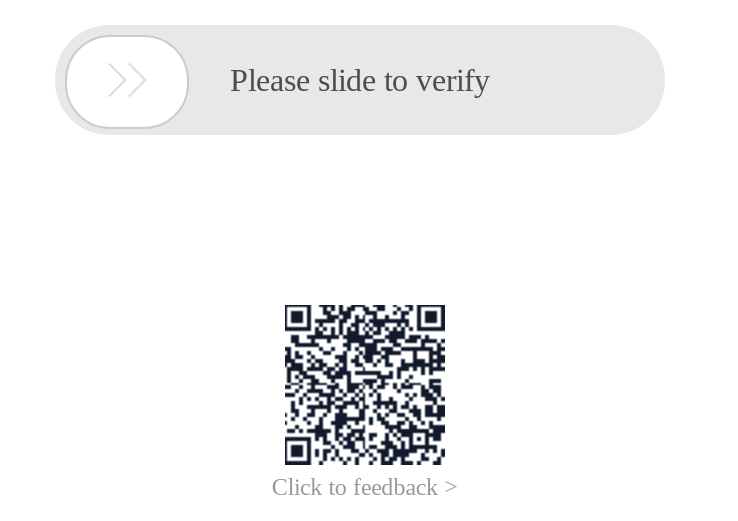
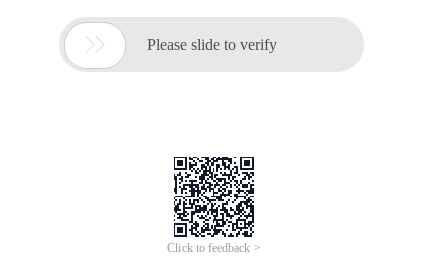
[285,305,447,467] [image] -> [173,156,255,238] [image]

